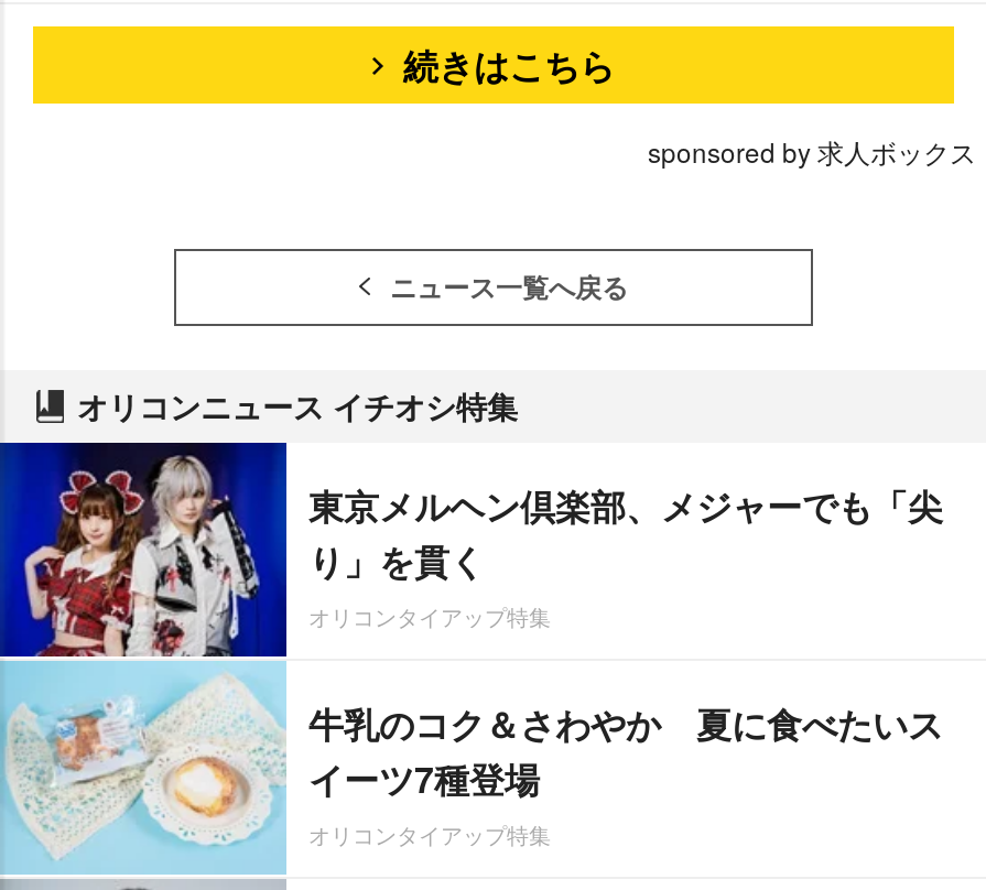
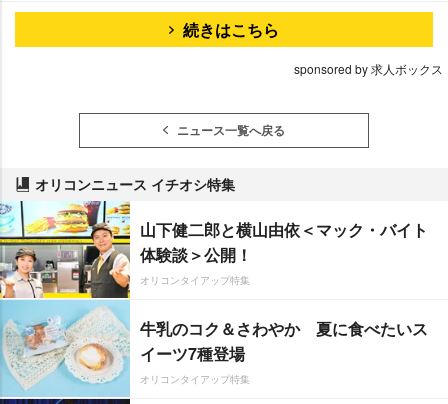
[7,441,943,659] [image] | 東京メルヘン倶楽部、メジャーでも「尖 | り」を貫く -> [3,200,428,299] [image] | 山下健二郎と横山由依＜マック・バイト | 体験談＞公開！

